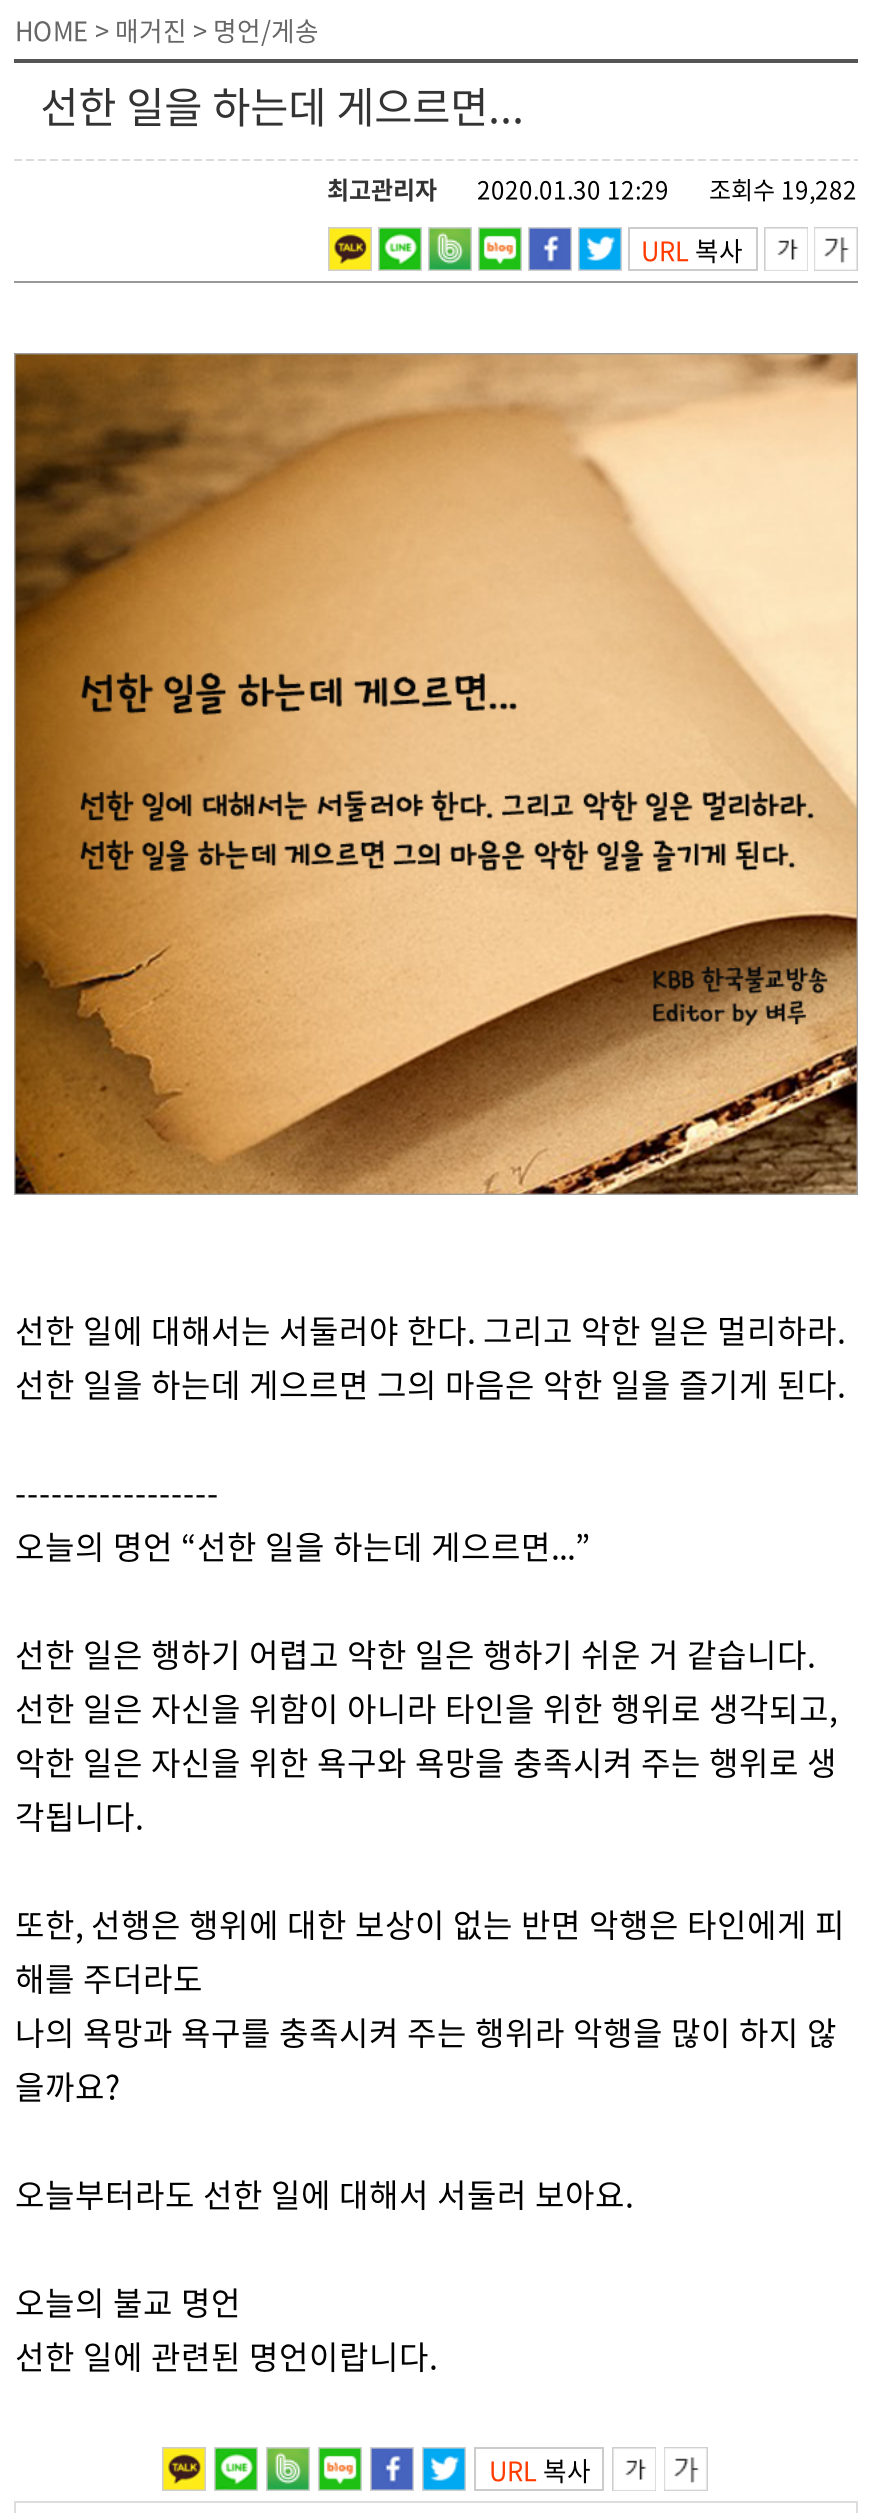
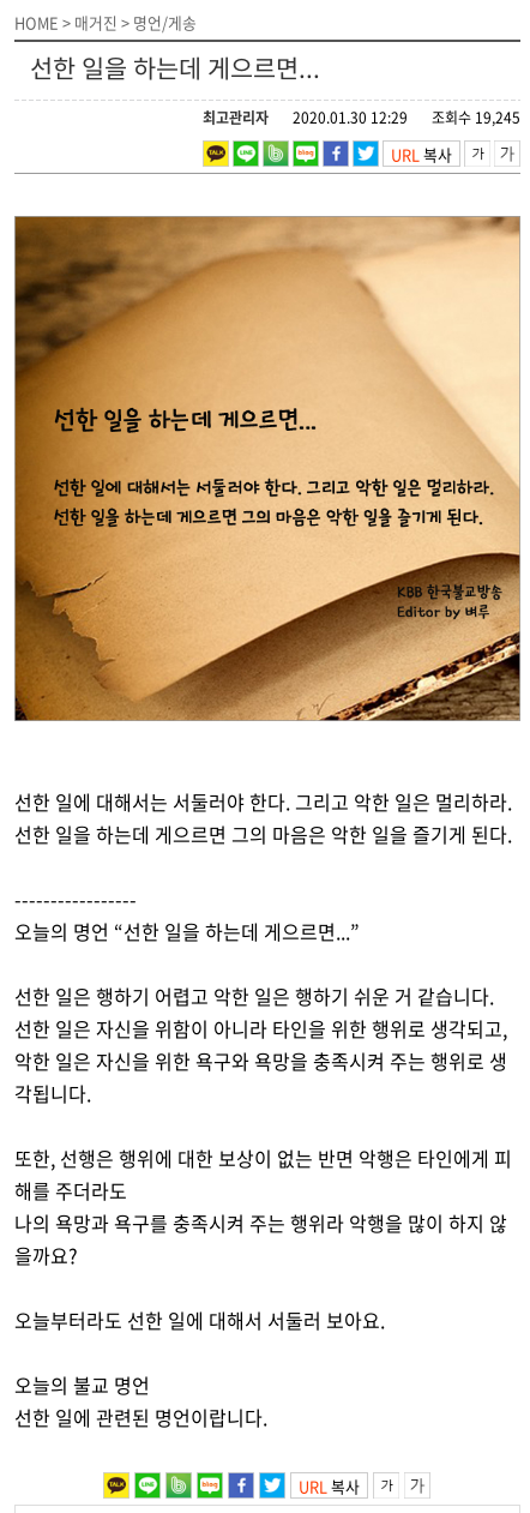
[327,171,857,207] 최고관리자 2020.01.30 12:29 조회수 19,282 -> [202,107,520,128] 최고관리자 2020.01.30 12:29 조회수 19,245

